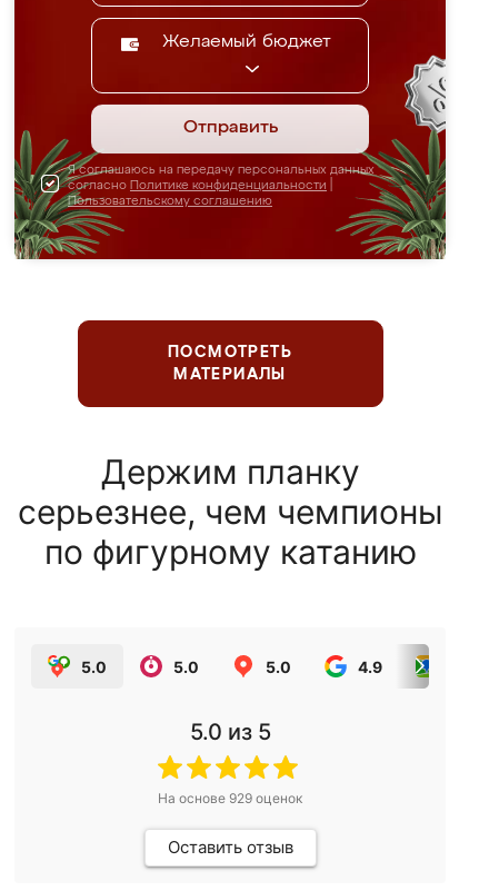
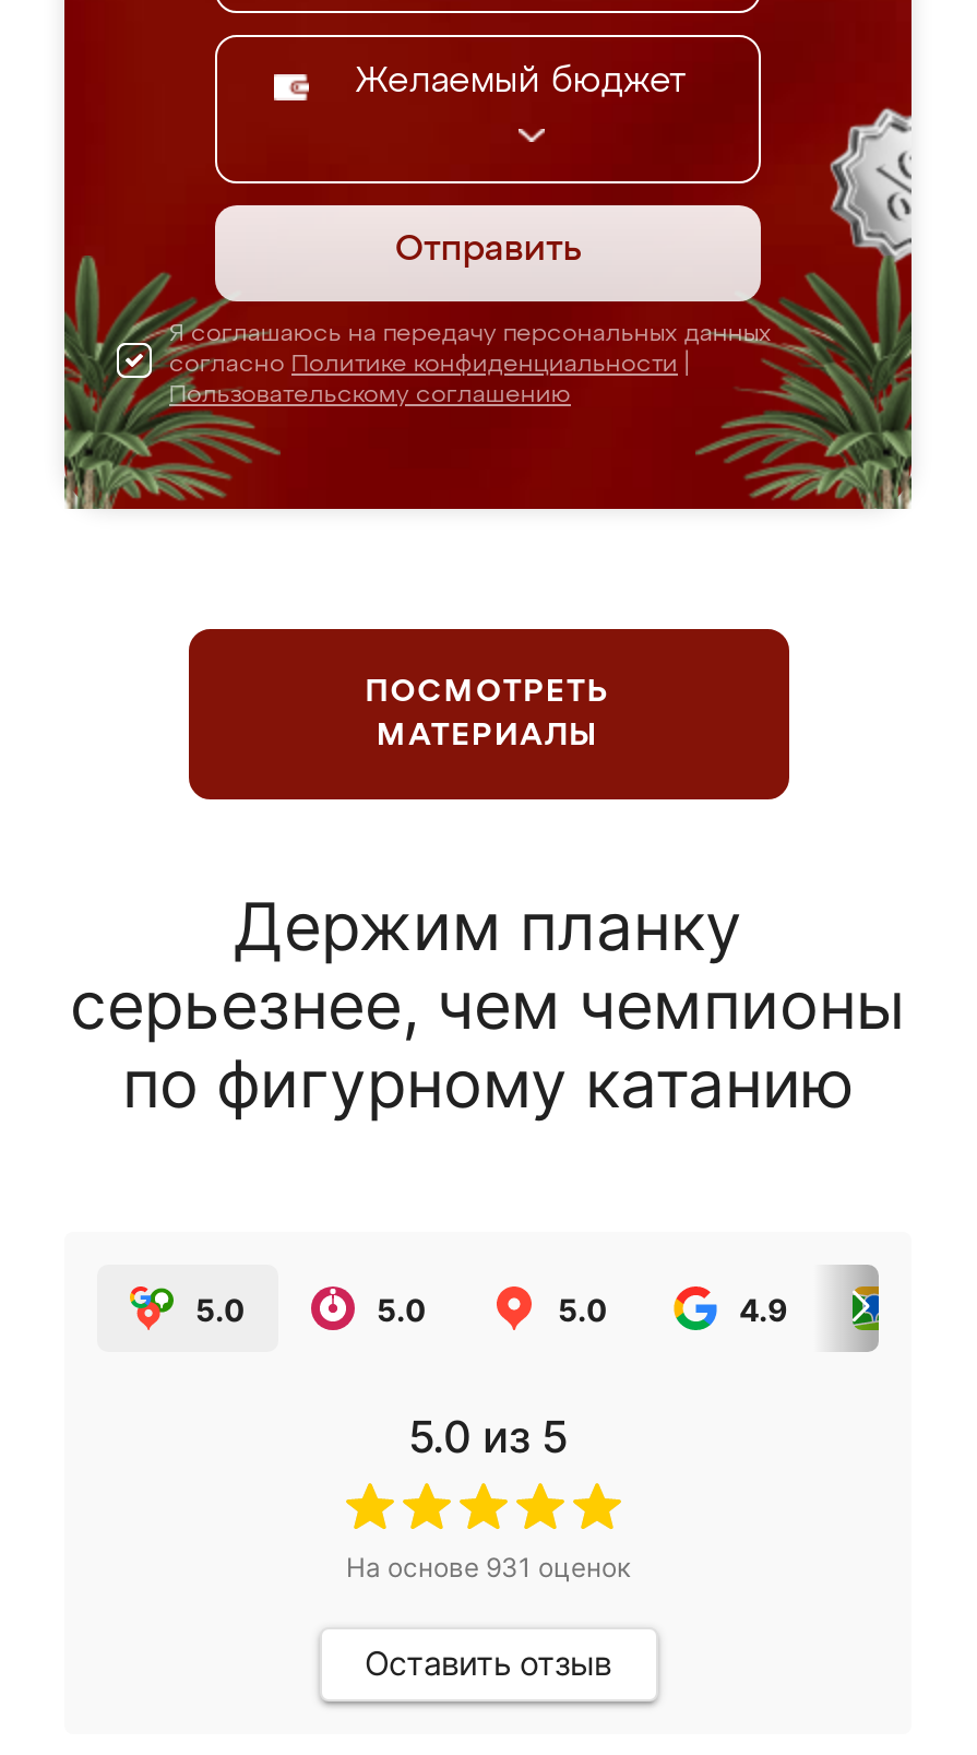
[158,790,302,806] На основе 929 оценок -> [346,1551,630,1584] На основе 931 оценок

